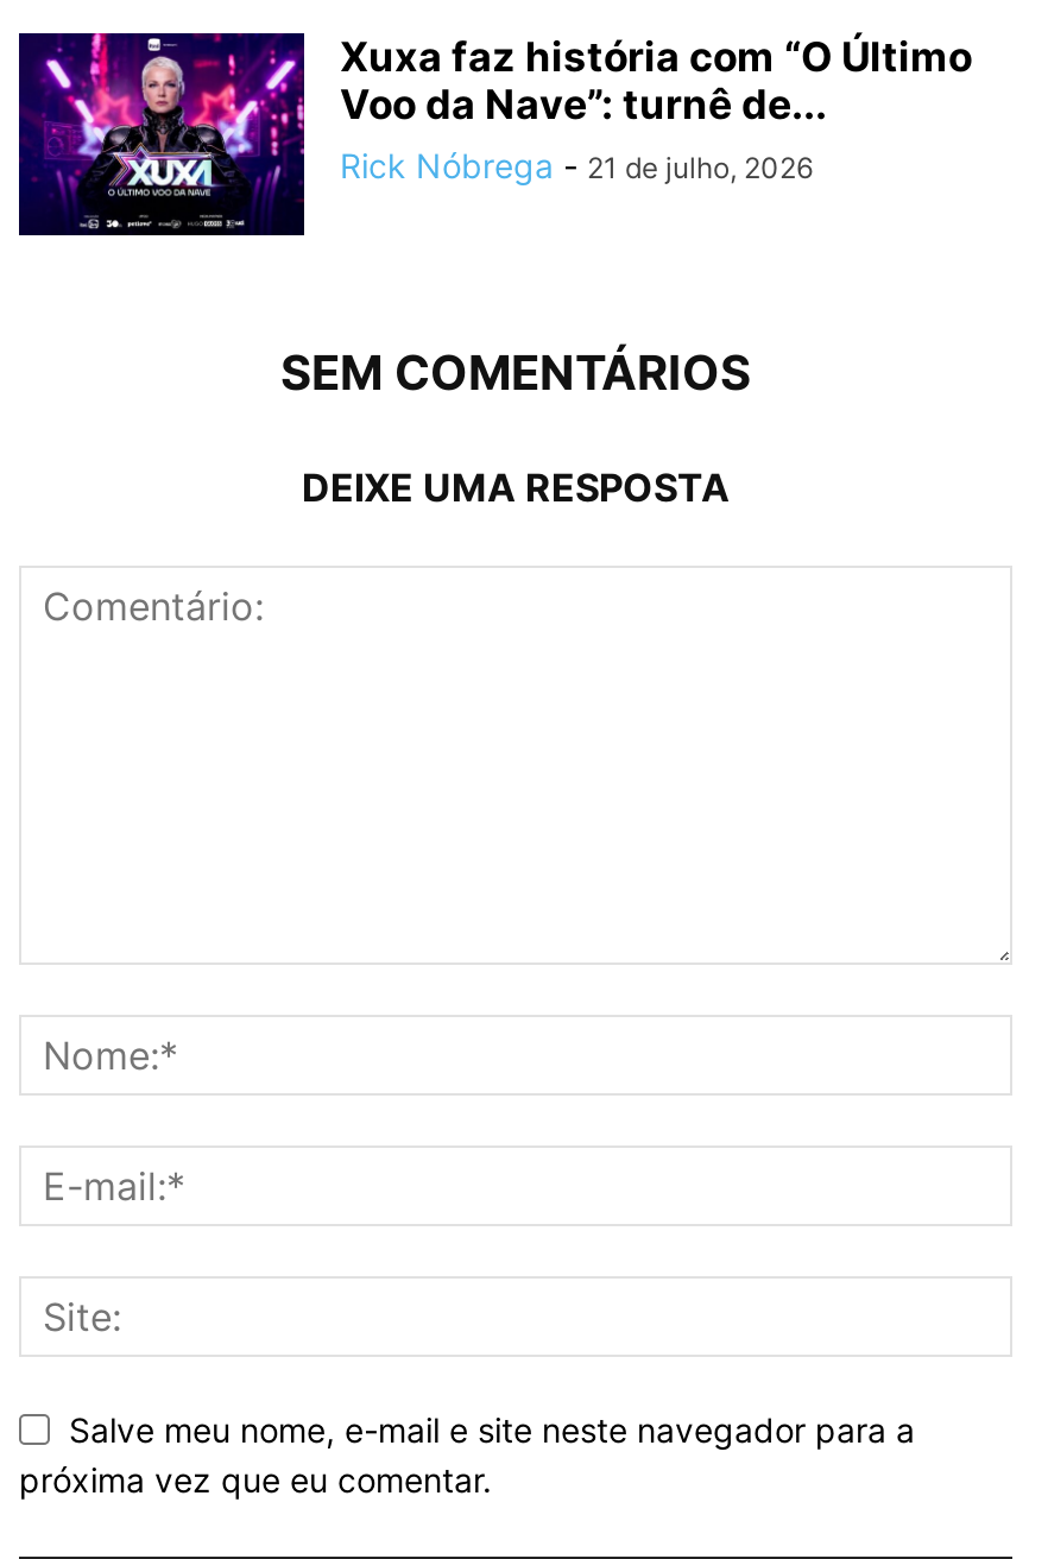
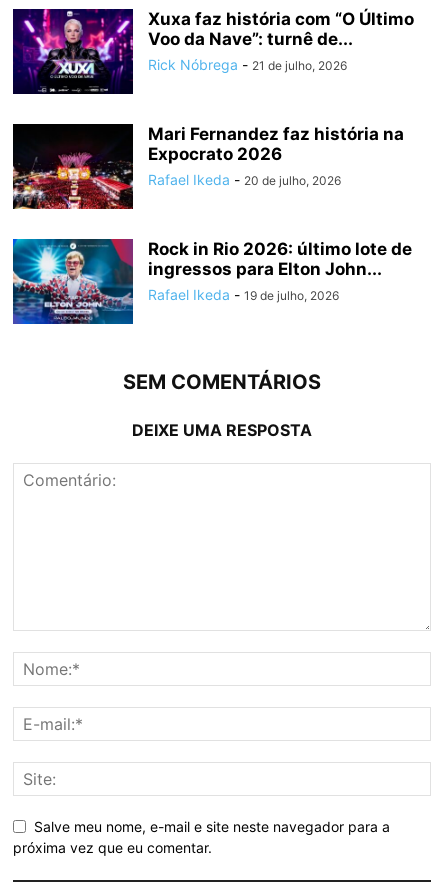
none -> [12,123,404,210] [image] | Mari Fernandez faz história na | Expocrato 2026 | Rafael Ikeda - 20 de julho, 2026
none -> [12,238,412,325] [image] | Rock in Rio 2026: último lote de | ingressos para Elton John... | Rafael Ikeda - 19 de julho, 2026

